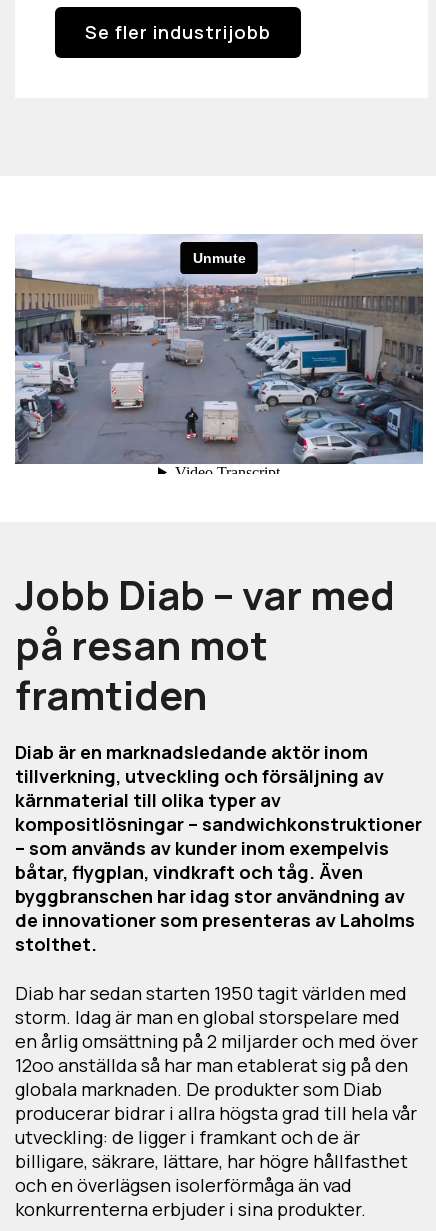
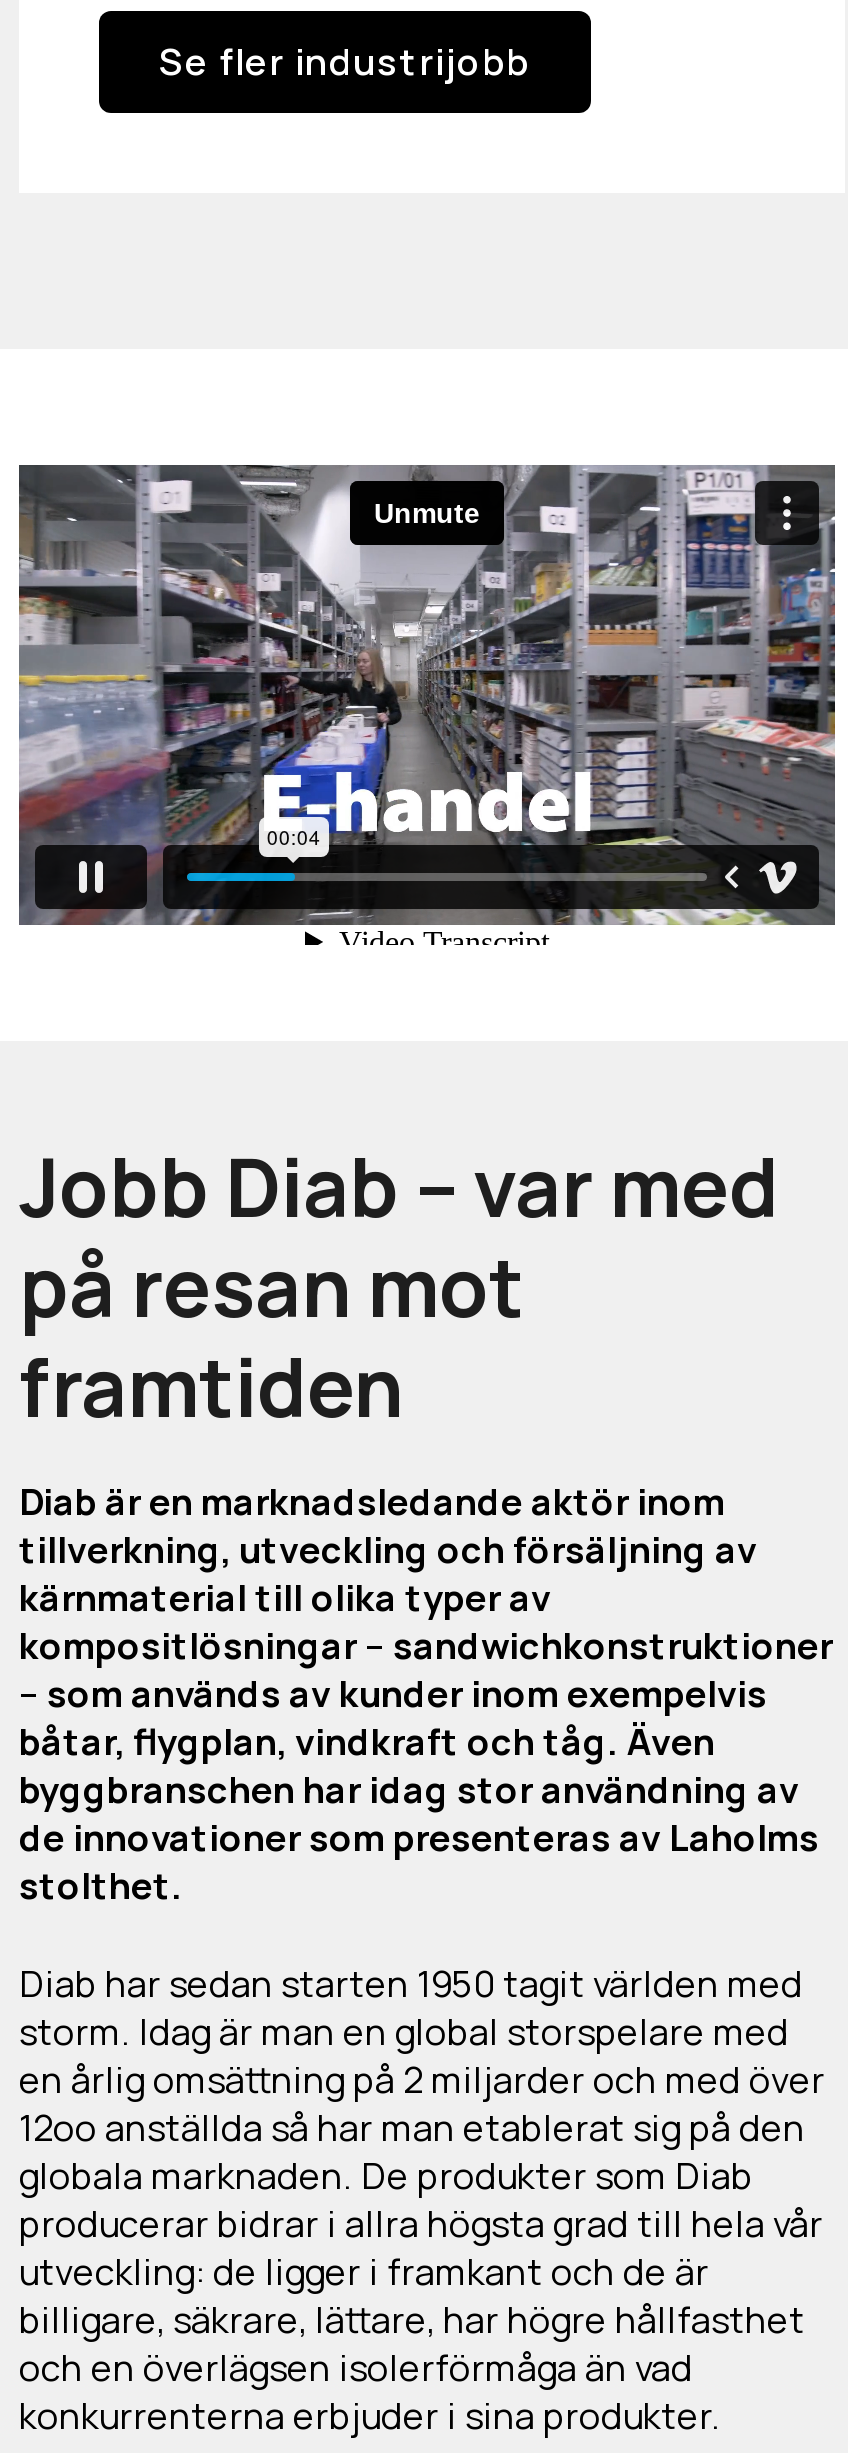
[15,234,423,465] [image] -> [17,463,837,927] [image]

